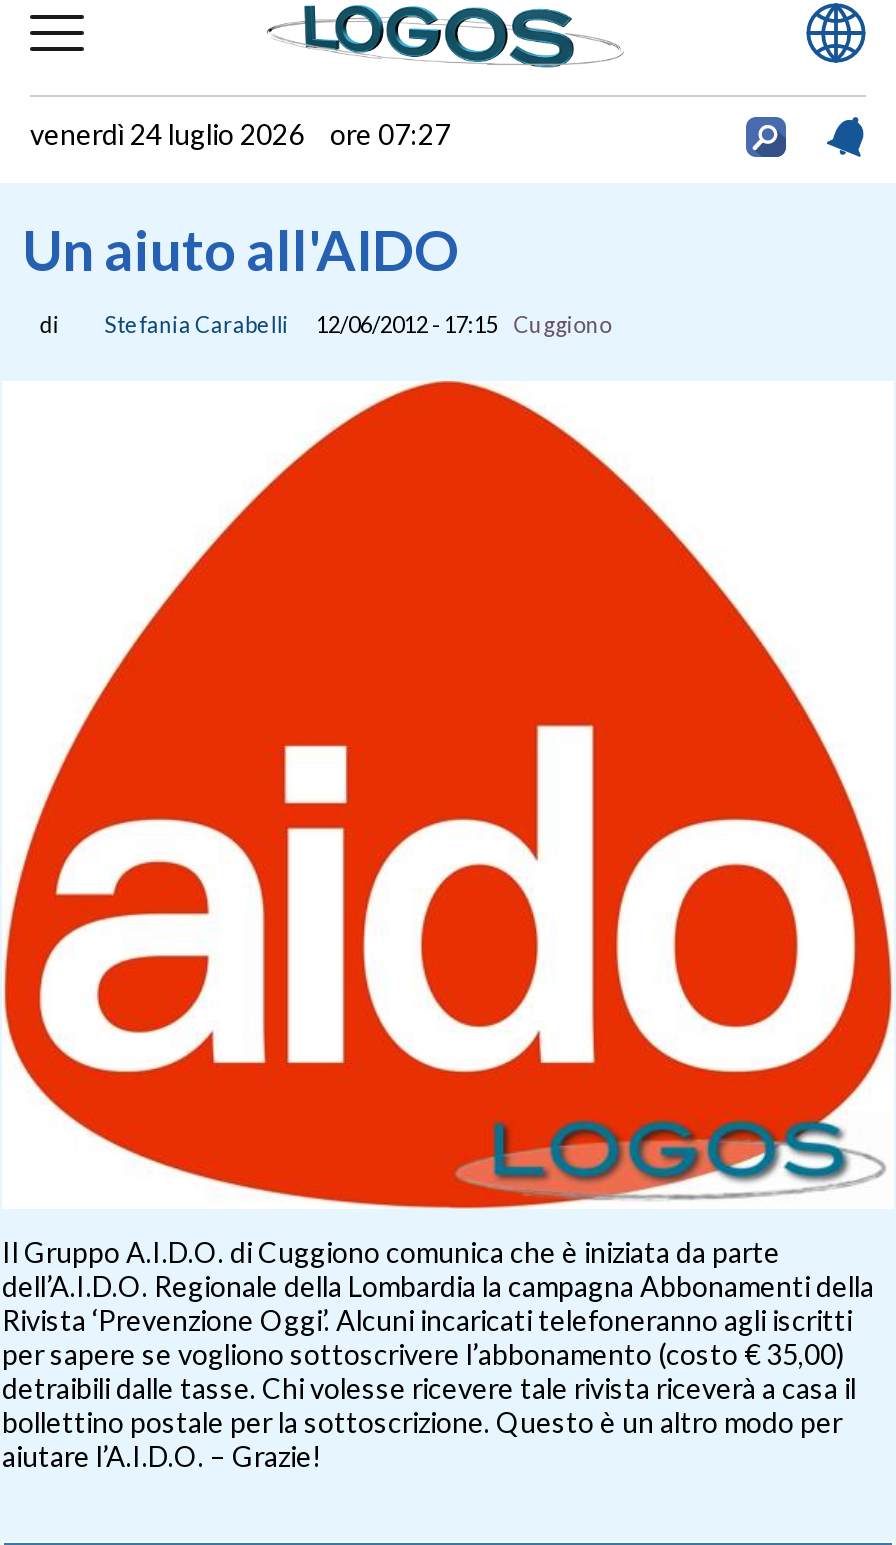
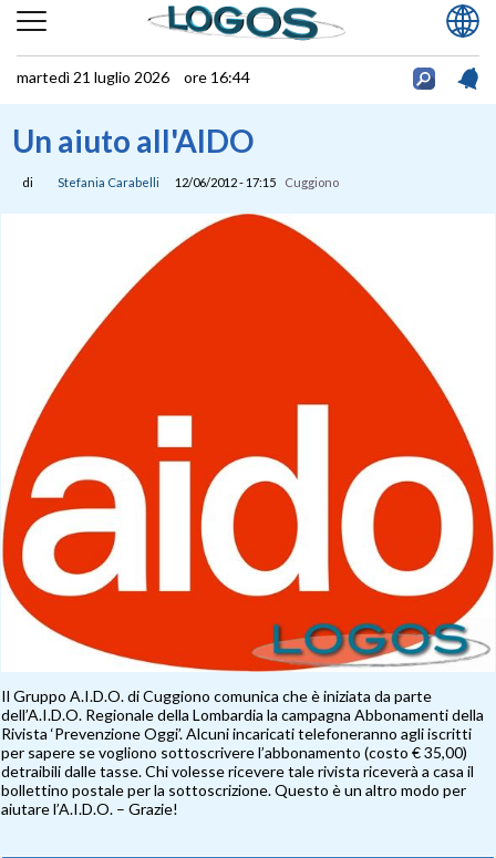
[30,116,450,150] venerdì 24 luglio 2026 ore 07:27 -> [17,67,250,86] martedì 21 luglio 2026 ore 16:44

